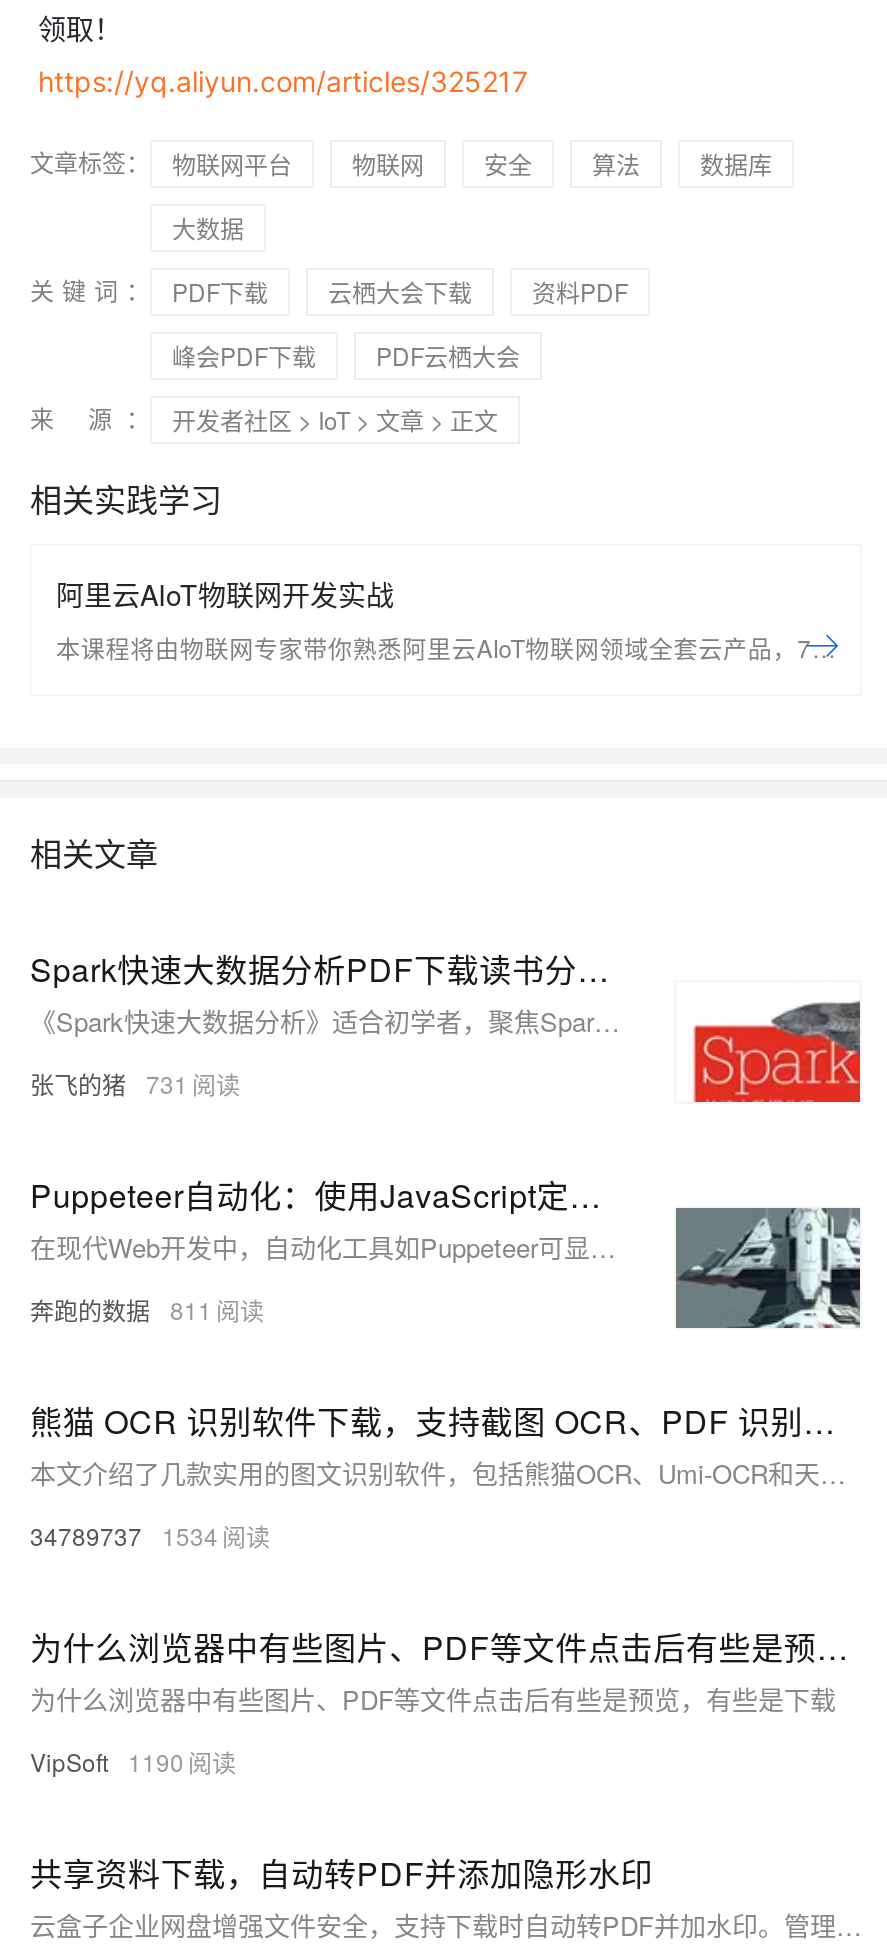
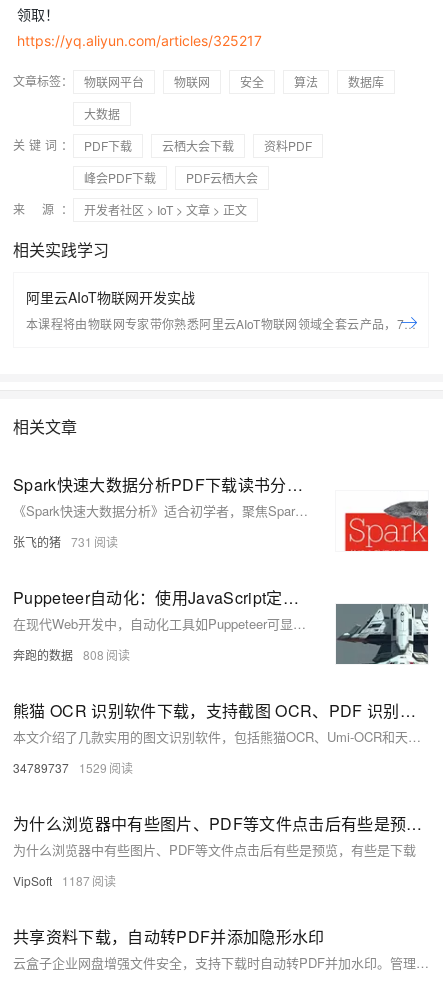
[30,1292,212,1326] 奔跑的数据 811 -> [13,646,104,663] 奔跑的数据 808
[30,1518,218,1552] 34789737 1534 -> [13,759,107,776] 34789737 1529
[30,1744,184,1778] VipSoft 1190 -> [13,872,90,889] VipSoft 1187

